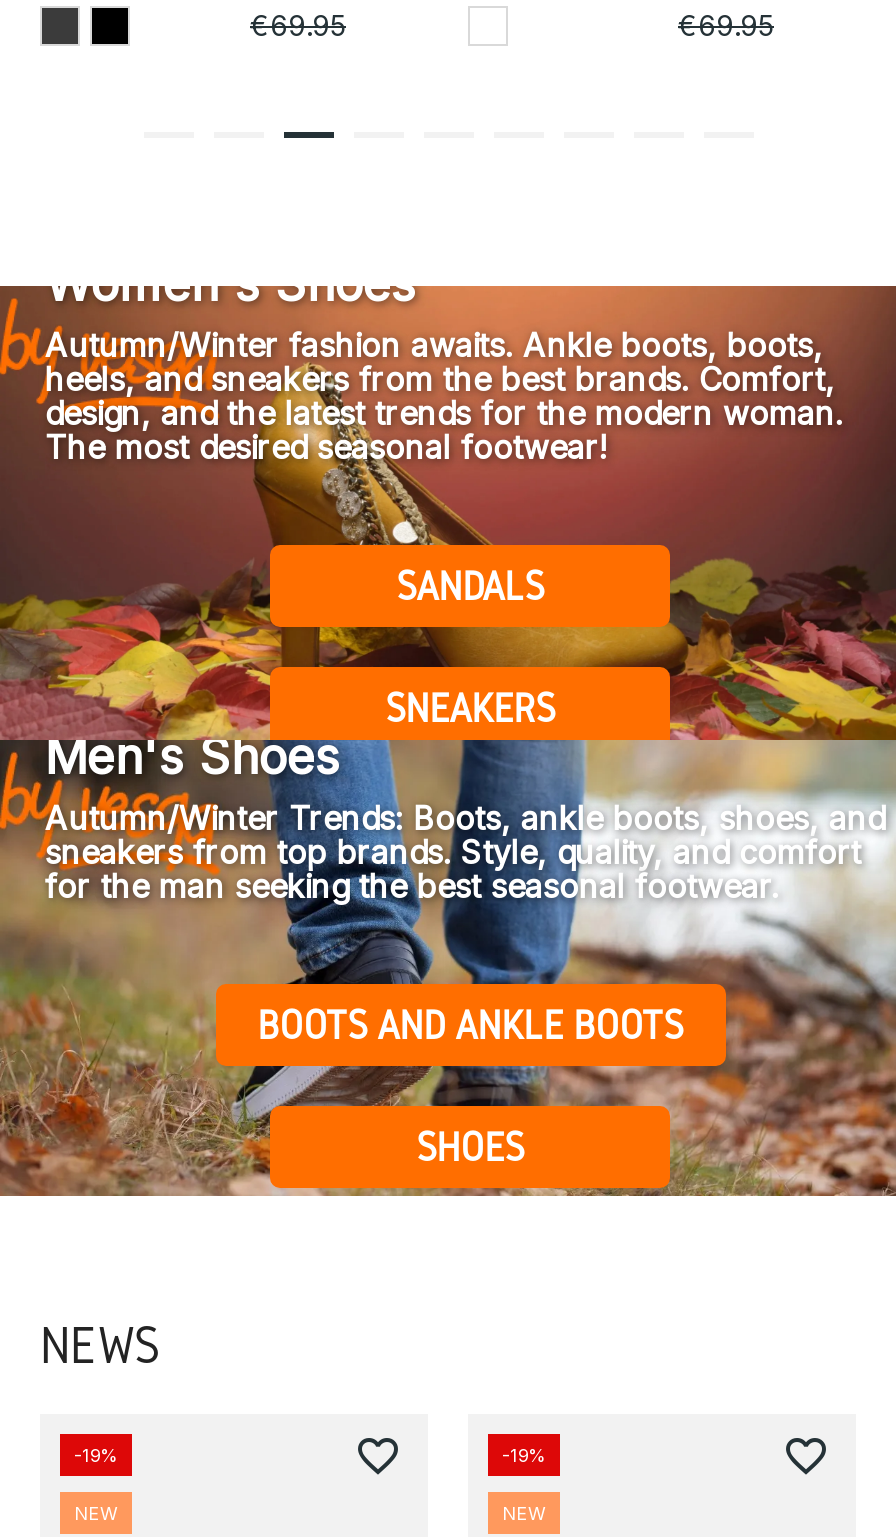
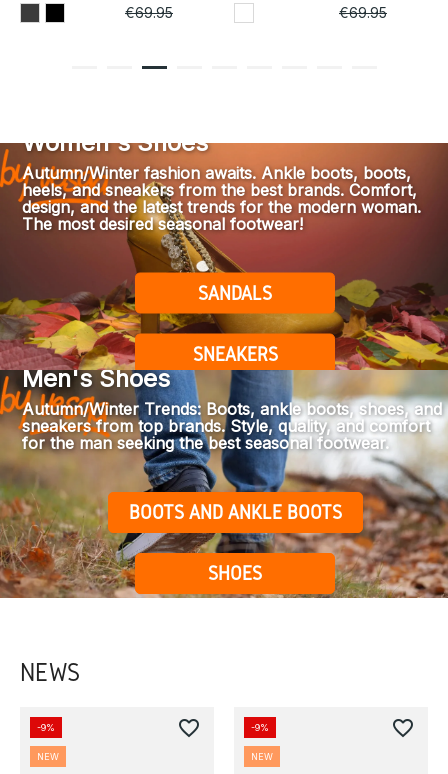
[74,1444,118,1466] -19% -> [37,722,55,733] -9%
[502,1444,546,1466] -19% -> [251,722,269,733] -9%

